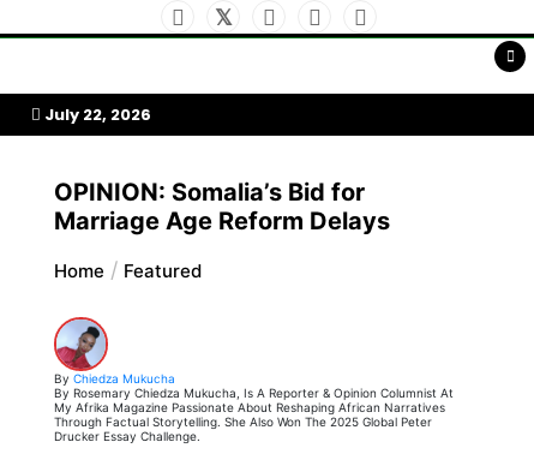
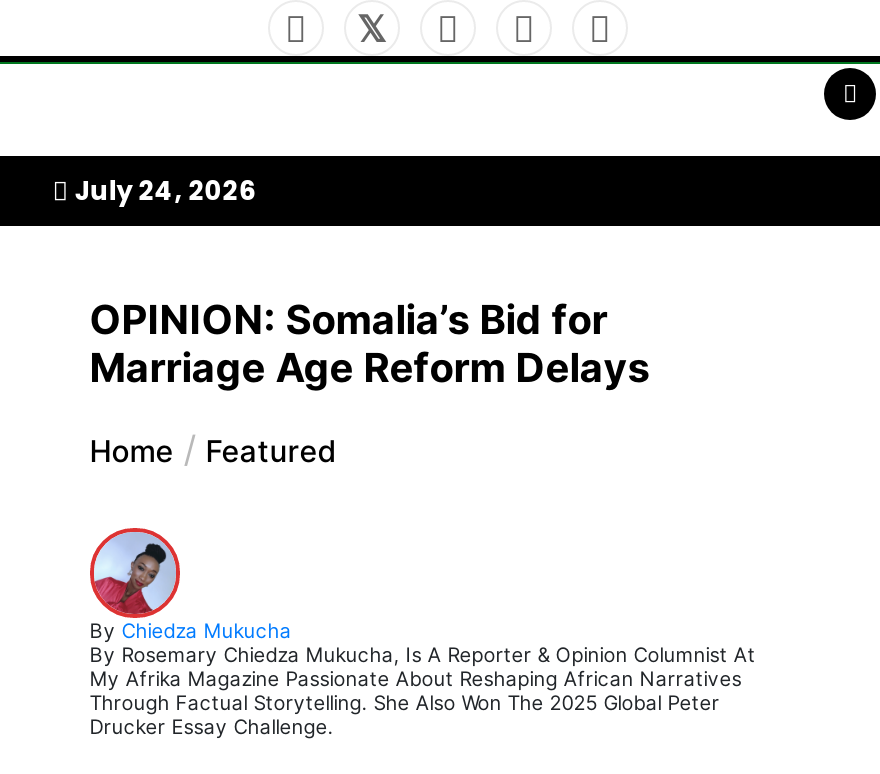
[41,103,151,126] July 22, 2026 -> [68,172,256,210] July 24, 2026

